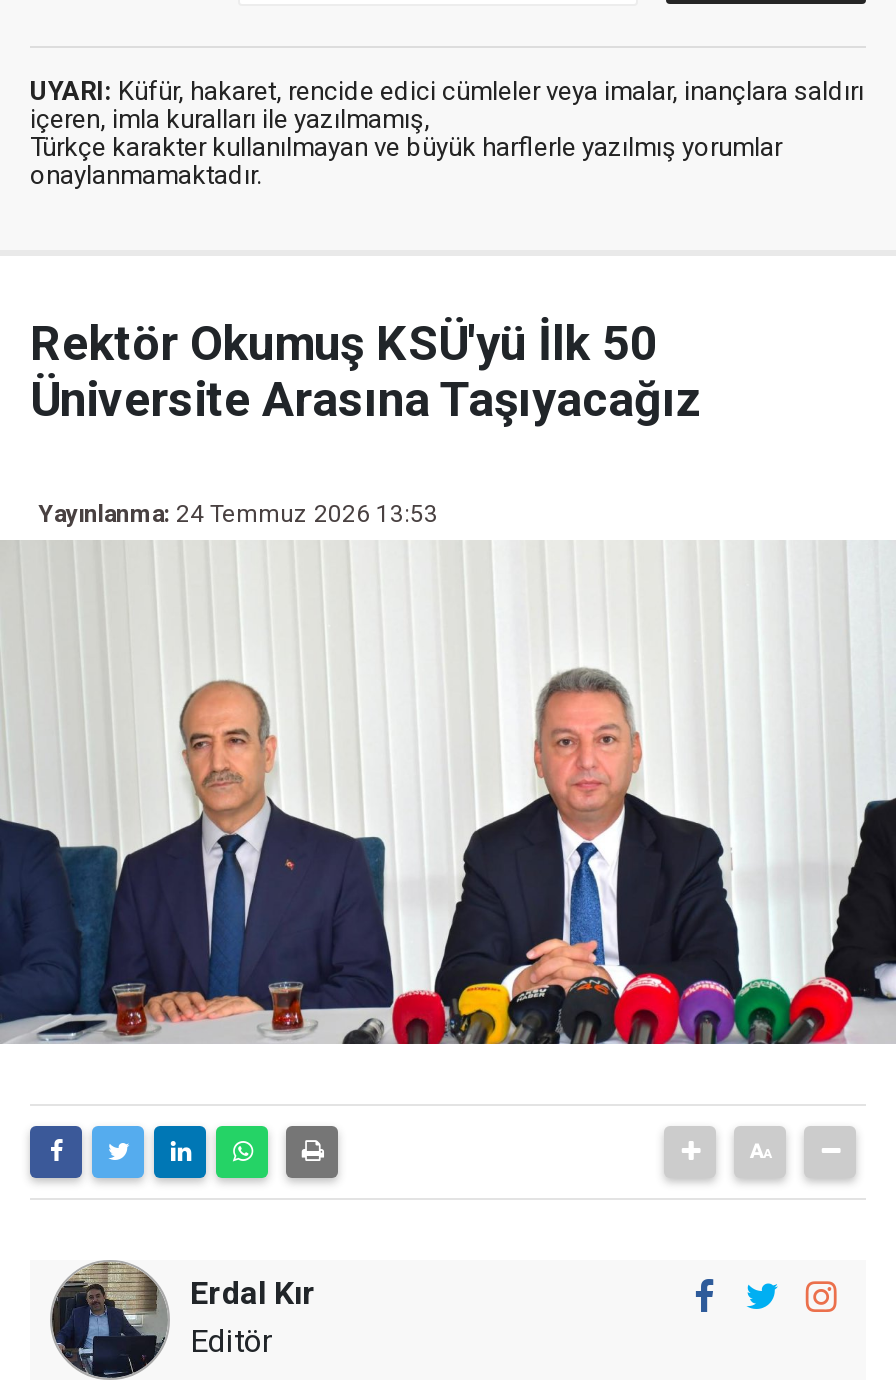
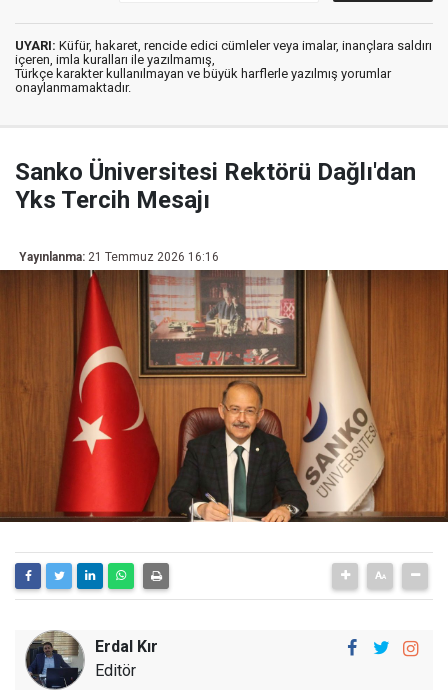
[30,316,702,428] Rektör Okumuş KSÜ'yü İlk 50 | Üniversite Arasına Taşıyacağız -> [15,158,416,214] Sanko Üniversitesi Rektörü Dağlı'dan | Yks Tercih Mesajı
[38,500,438,528] Yayınlanma: 24 Temmuz 2026 13:53 -> [19,250,219,264] Yayınlanma: 21 Temmuz 2026 16:16
[6,540,890,1046] [image] -> [3,269,445,523] [image]

